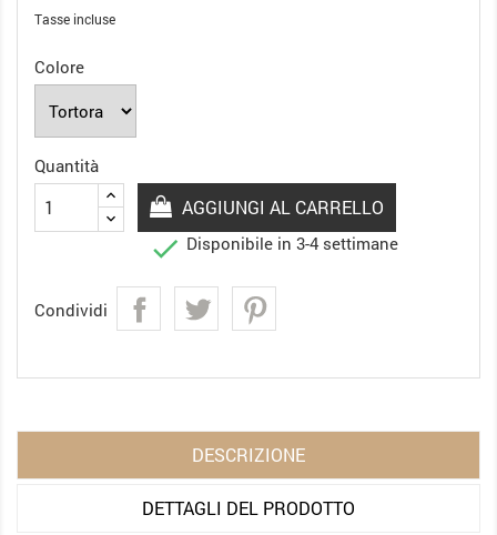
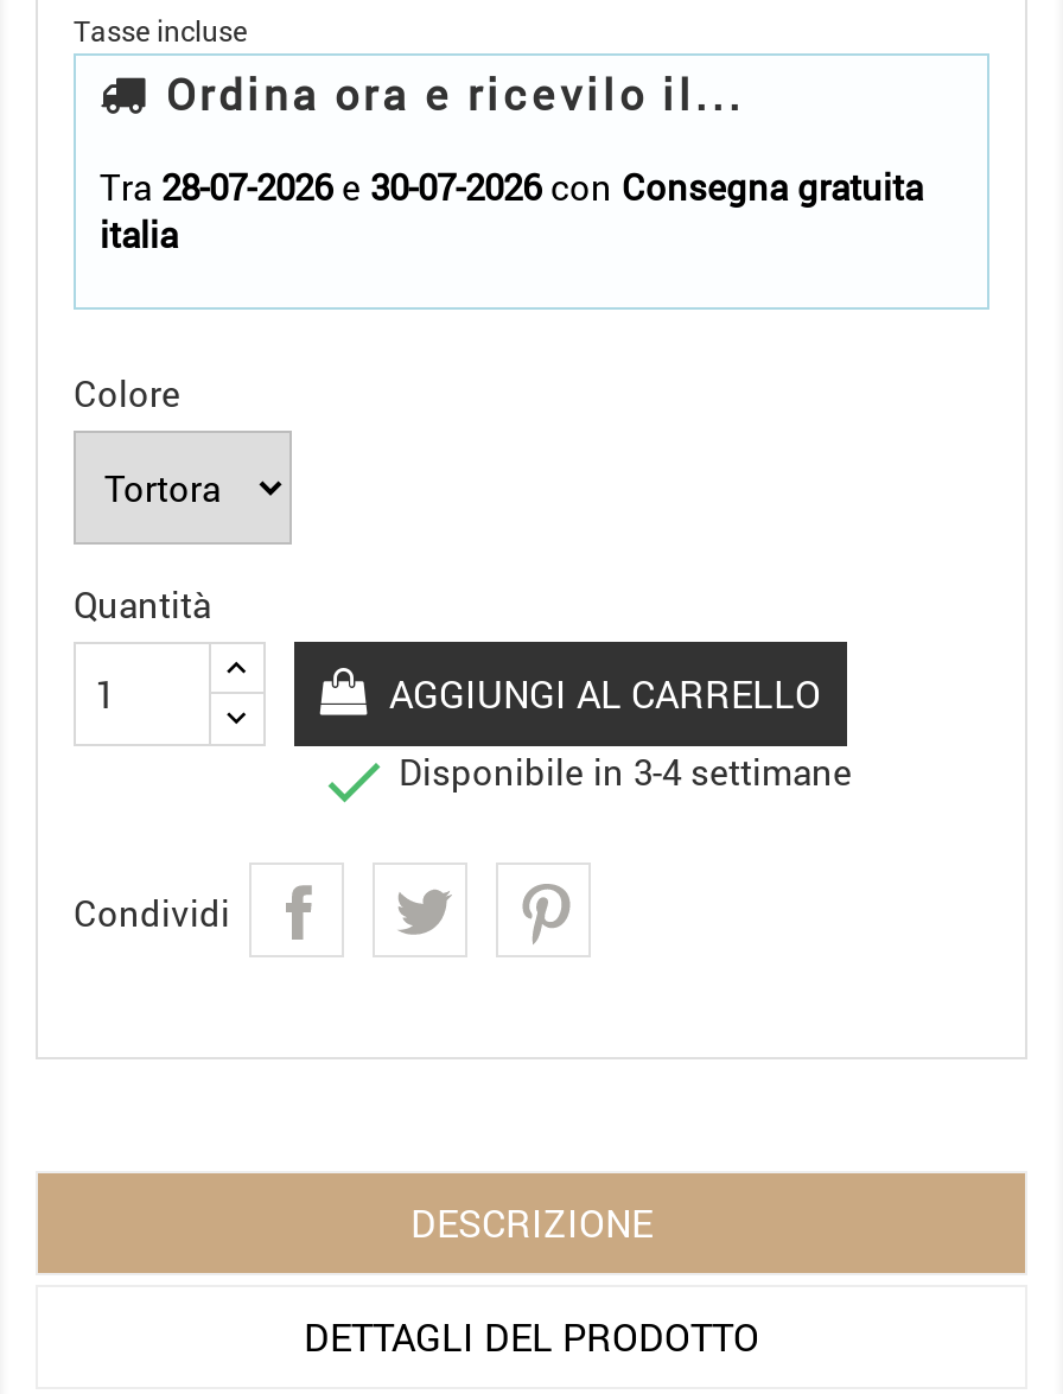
none -> [100,65,923,257] Ordina ora e ricevilo il... | Tra 28-07-2026 e 30-07-2026 con Consegna gratuita | italia

